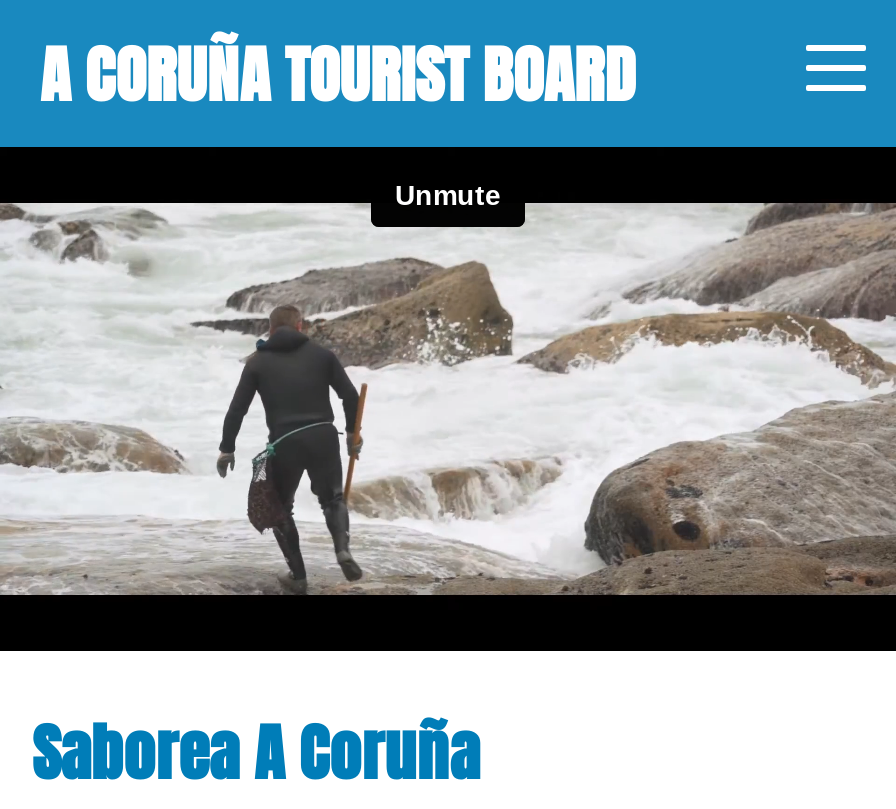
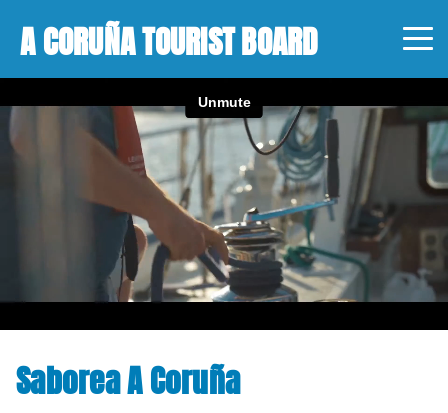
[6,189,890,597] [image] -> [3,100,445,302] [image]

